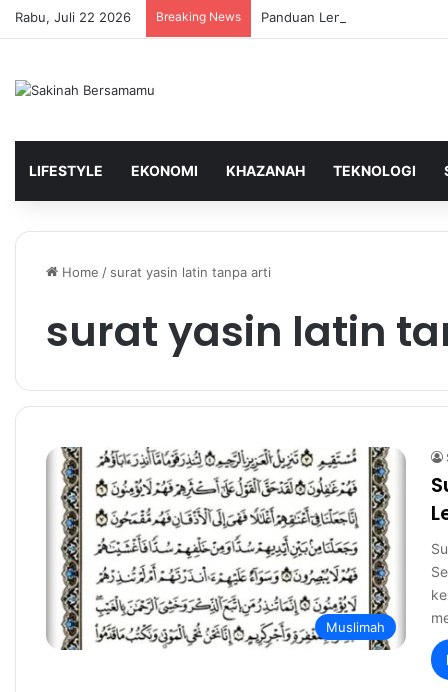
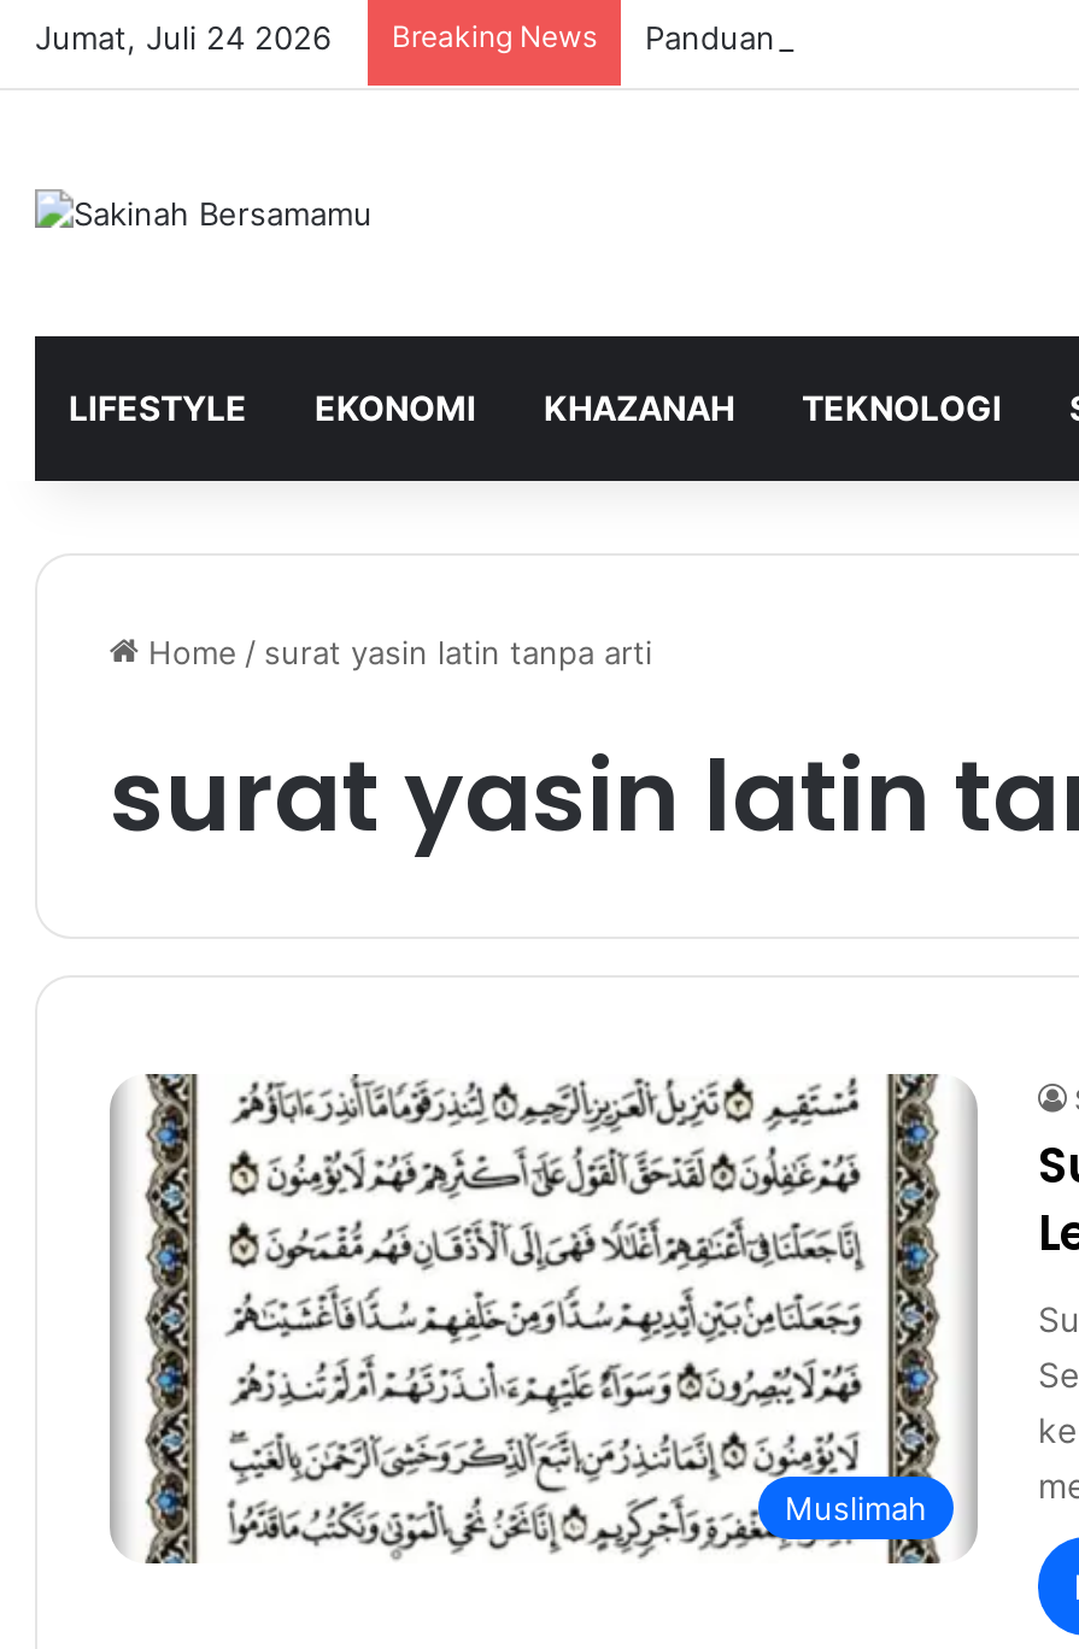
[15,9,131,25] Rabu, Juli 22 2026 -> [35,18,332,57] Jumat, Juli 24 2026

